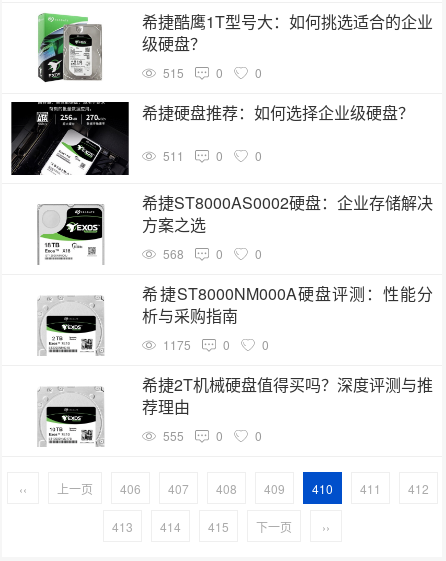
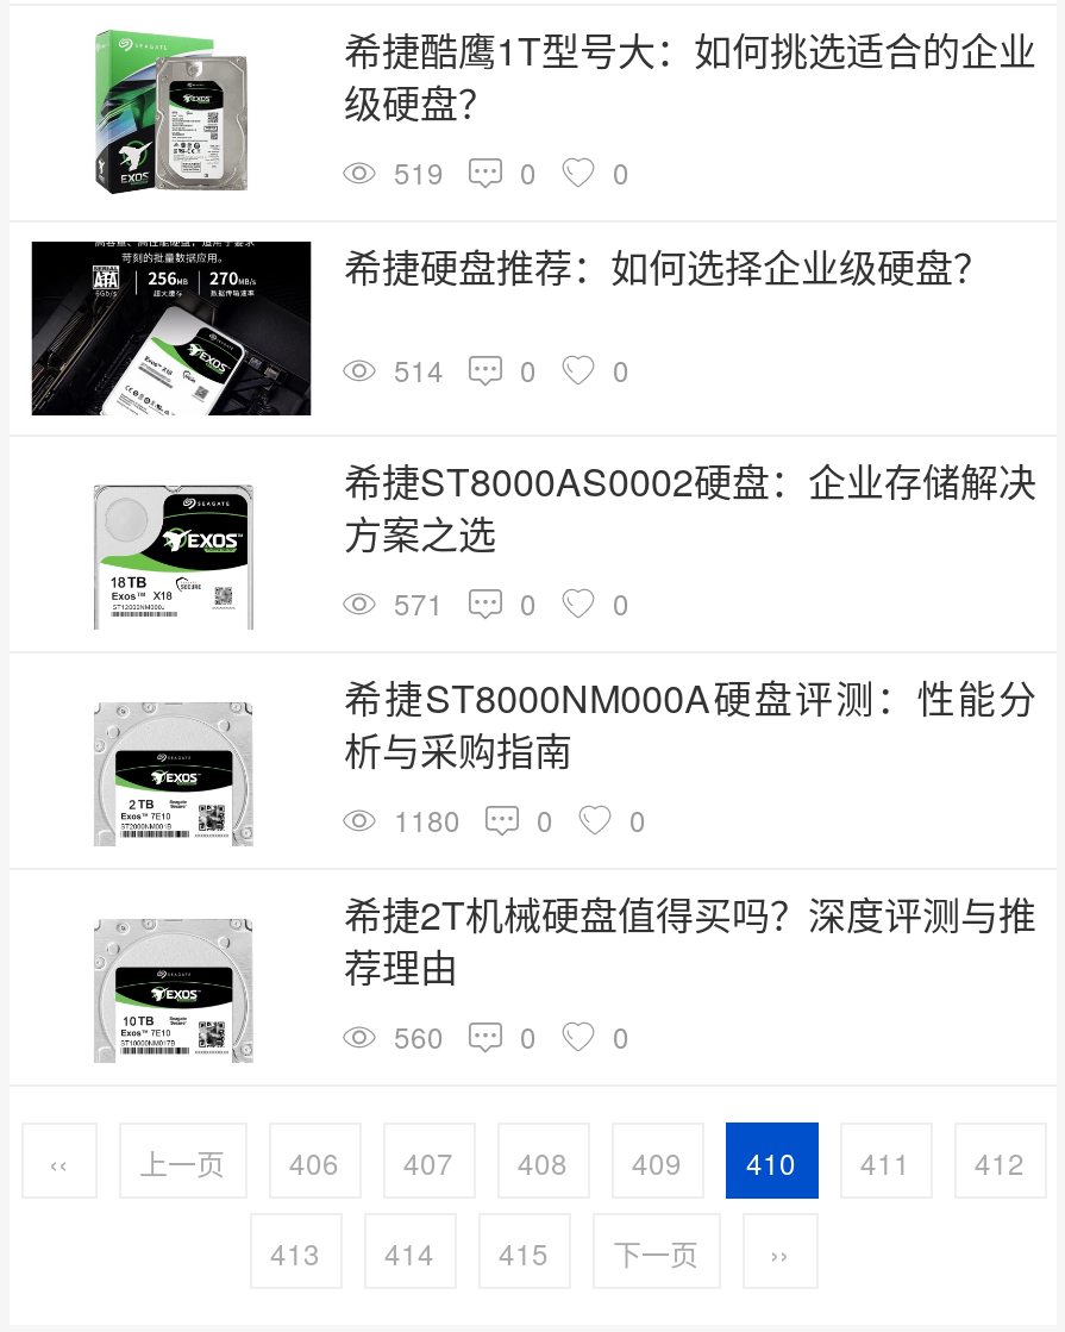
[163,64,262,81] 515 0 0 -> [394,152,629,192] 519 0 0
[163,147,262,164] 511 0 0 -> [394,349,629,389] 514 0 0
[163,245,262,262] 568 0 0 -> [394,582,629,623] 571 0 0
[163,336,269,353] 1175 0 0 -> [394,798,646,839] 1180 0 0
[163,427,262,444] 555 0 0 -> [394,1015,629,1055] 560 0 0

